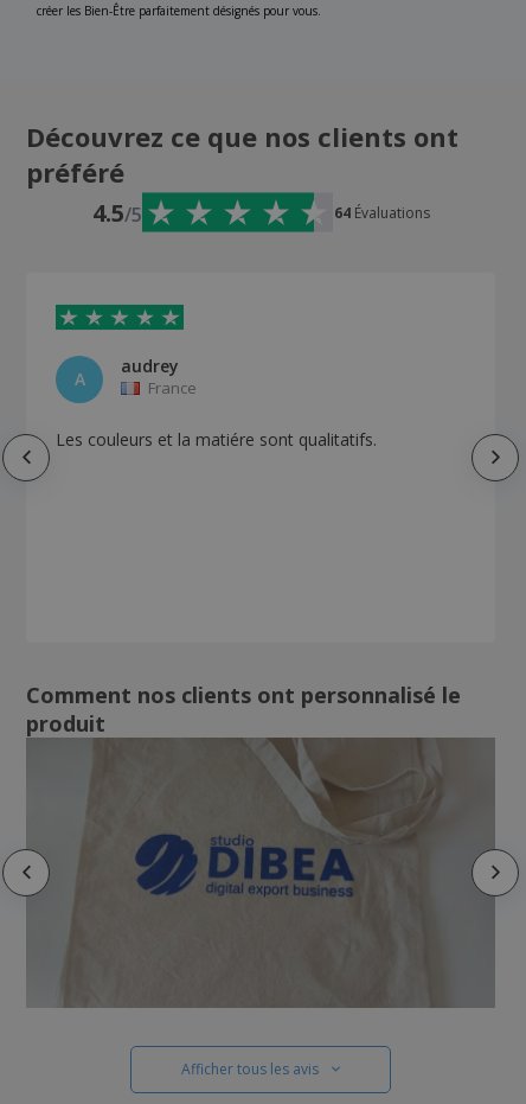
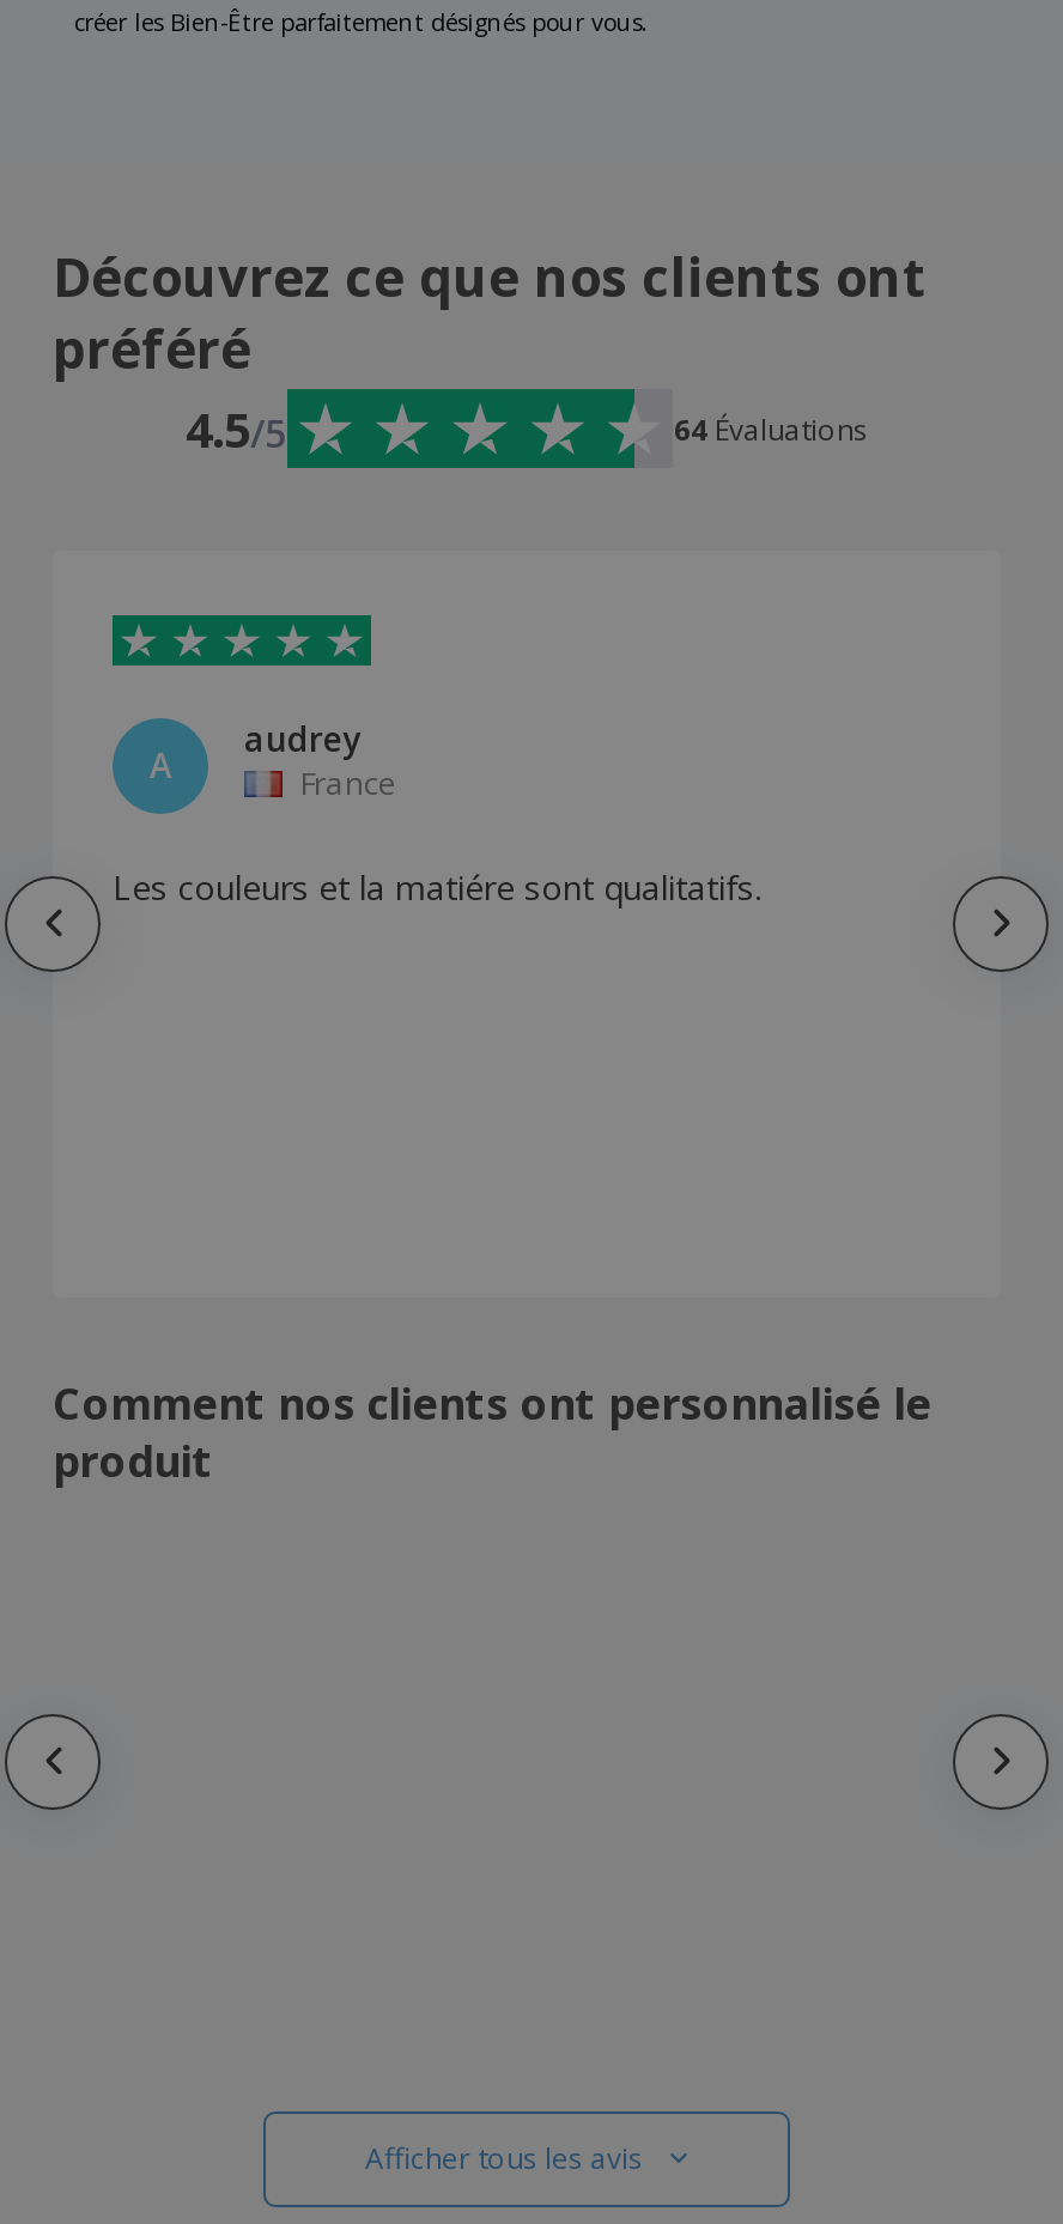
[26,736,496,1009] [image] -> none

